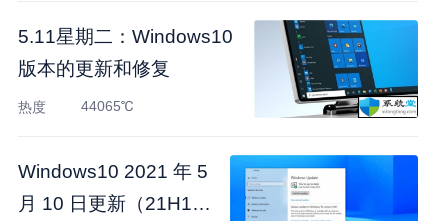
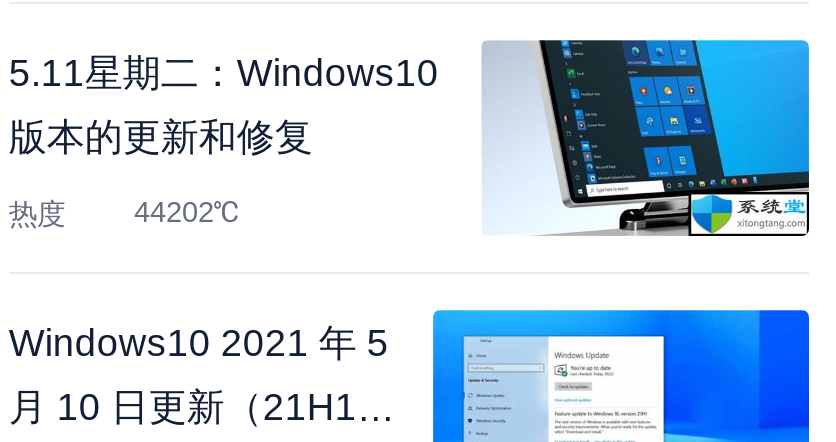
[80,97,133,113] 44065℃ -> [134,195,240,227] 44202℃

